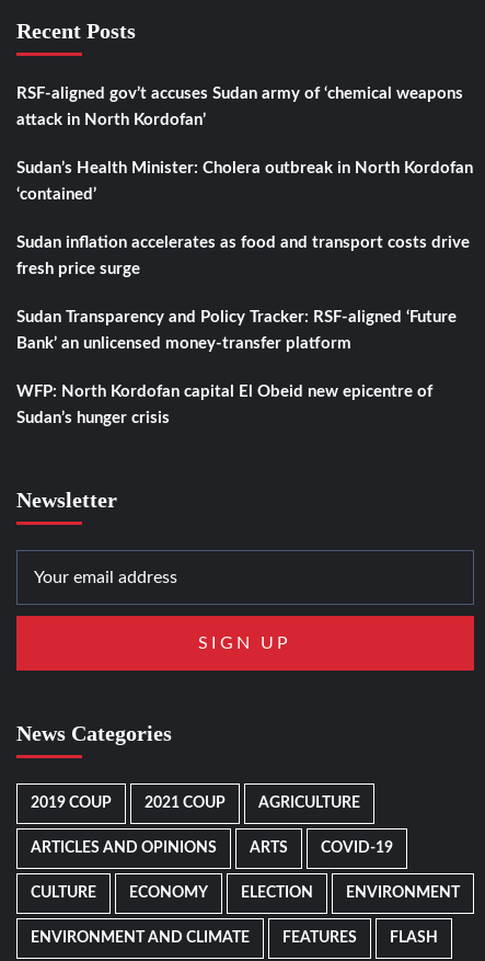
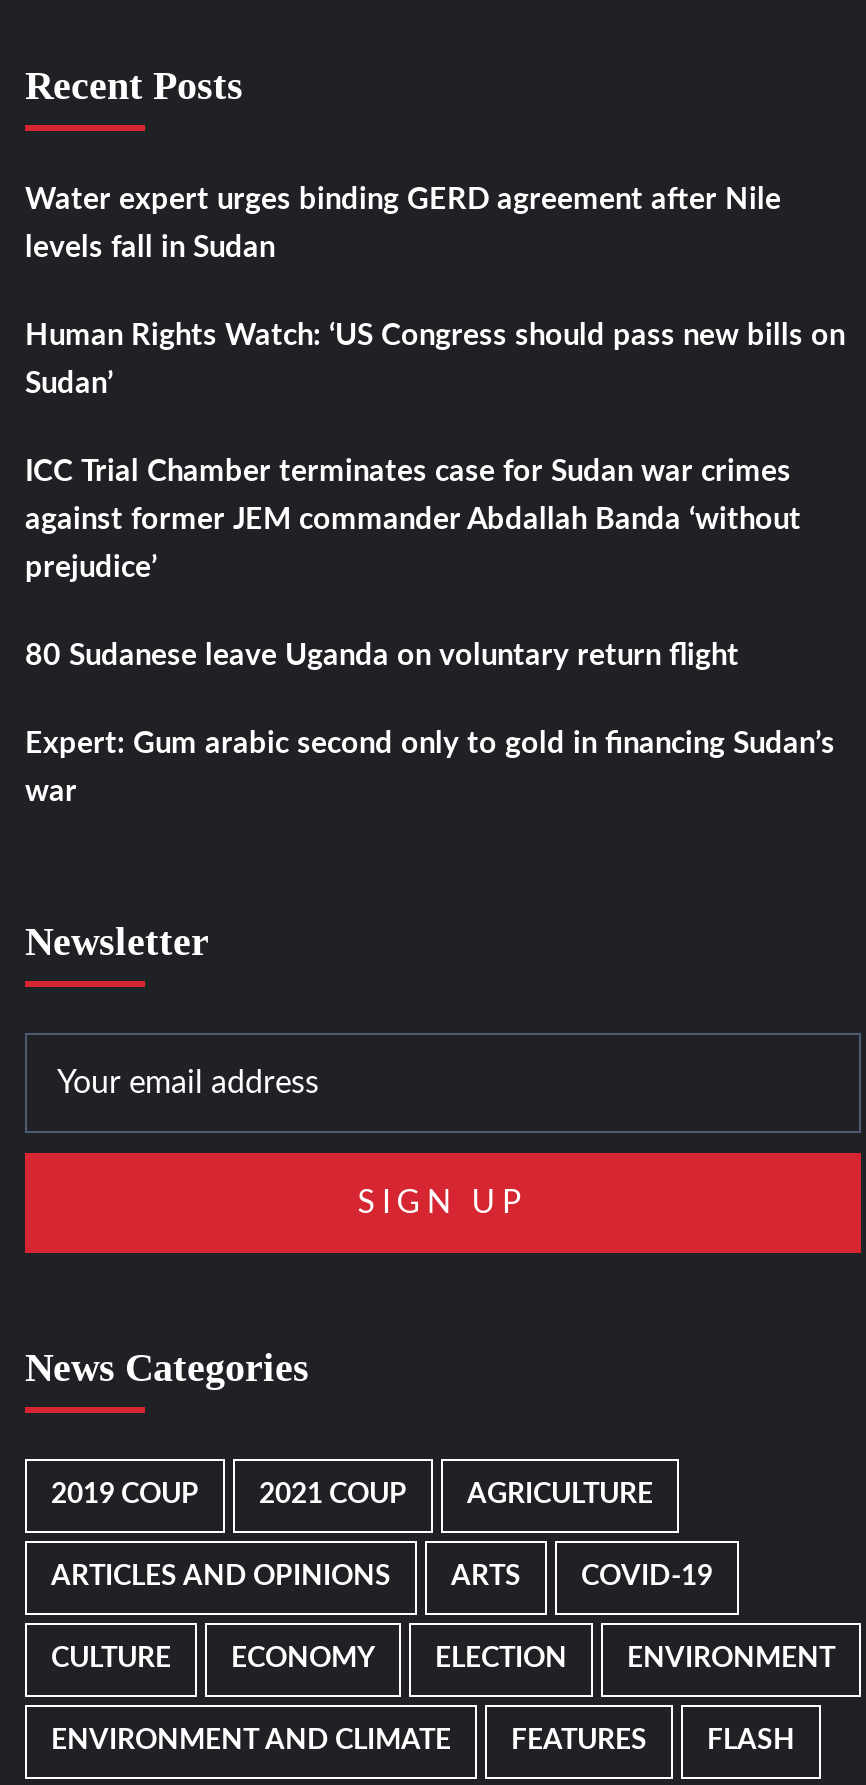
[16,85,463,101] RSF-aligned gov’t accuses Sudan army of ‘chemical weapons -> [25,184,781,214] Water expert urges binding GERD agreement after Nile
[16,111,206,128] attack in North Kordofan’ -> [25,232,275,262] levels fall in Sudan
[16,160,473,176] Sudan’s Health Minister: Cholera outbreak in North Kordofan -> [25,320,845,350] Human Rights Watch: ‘US Congress should pass new bills on
[16,186,96,202] ‘contained’ -> [25,368,113,398] Sudan’
[16,234,470,250] Sudan inflation accelerates as food and transport costs drive -> [25,456,791,486] ICC Trial Chamber terminates case for Sudan war crimes
[16,260,140,277] fresh price surge -> [25,504,801,534] against former JEM commander Abdallah Banda ‘without
[16,309,457,325] Sudan Transparency and Policy Tracker: RSF-aligned ‘Future -> [25,552,157,582] prejudice’
[16,335,351,351] Bank’ an unlicensed money-transfer platform -> [25,640,739,670] 80 Sudanese leave Uganda on voluntary return flight
[16,383,432,400] WFP: North Kordofan capital El Obeid new epicentre of -> [25,728,835,758] Expert: Gum arabic second only to gold in financing Sudan’s
[16,409,170,426] Sudan’s hunger crisis -> [25,776,77,806] war

